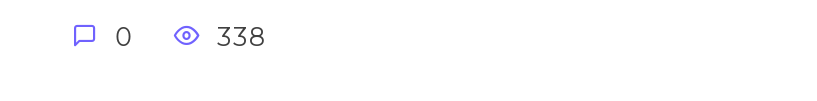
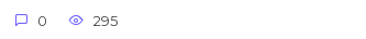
[217,22,267,52] 338 -> [93,13,118,29] 295

